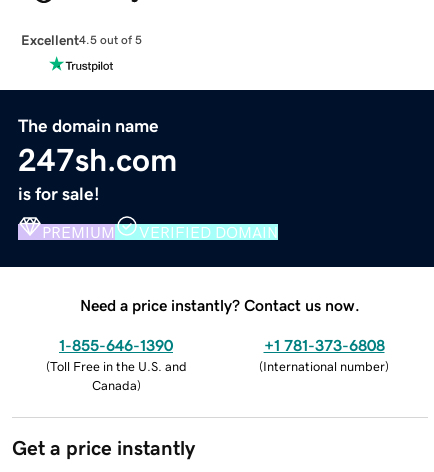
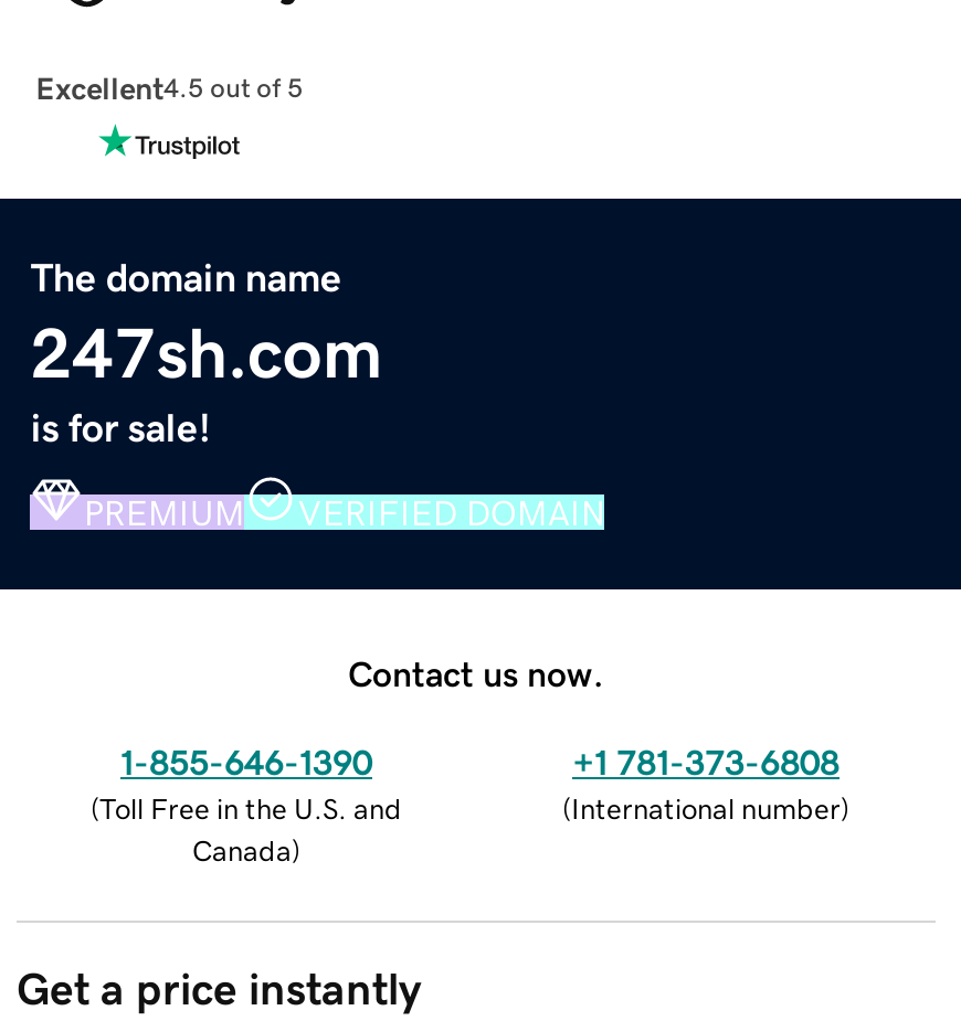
[80,297,360,313] Need a price instantly? Contact us now. -> [348,655,604,690] Contact us now.

